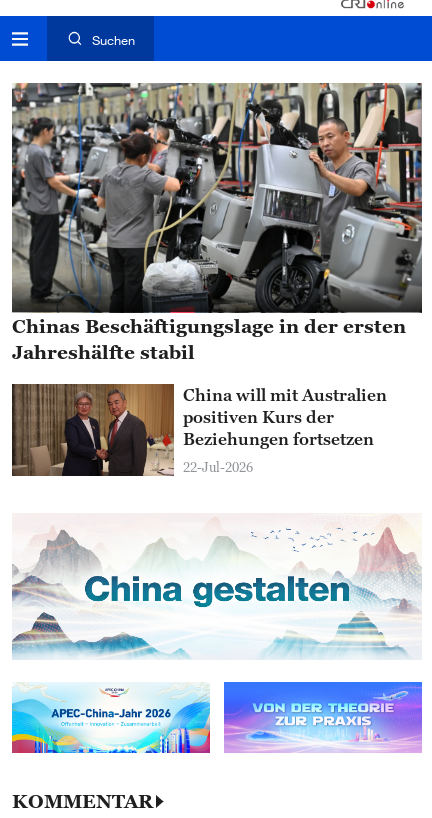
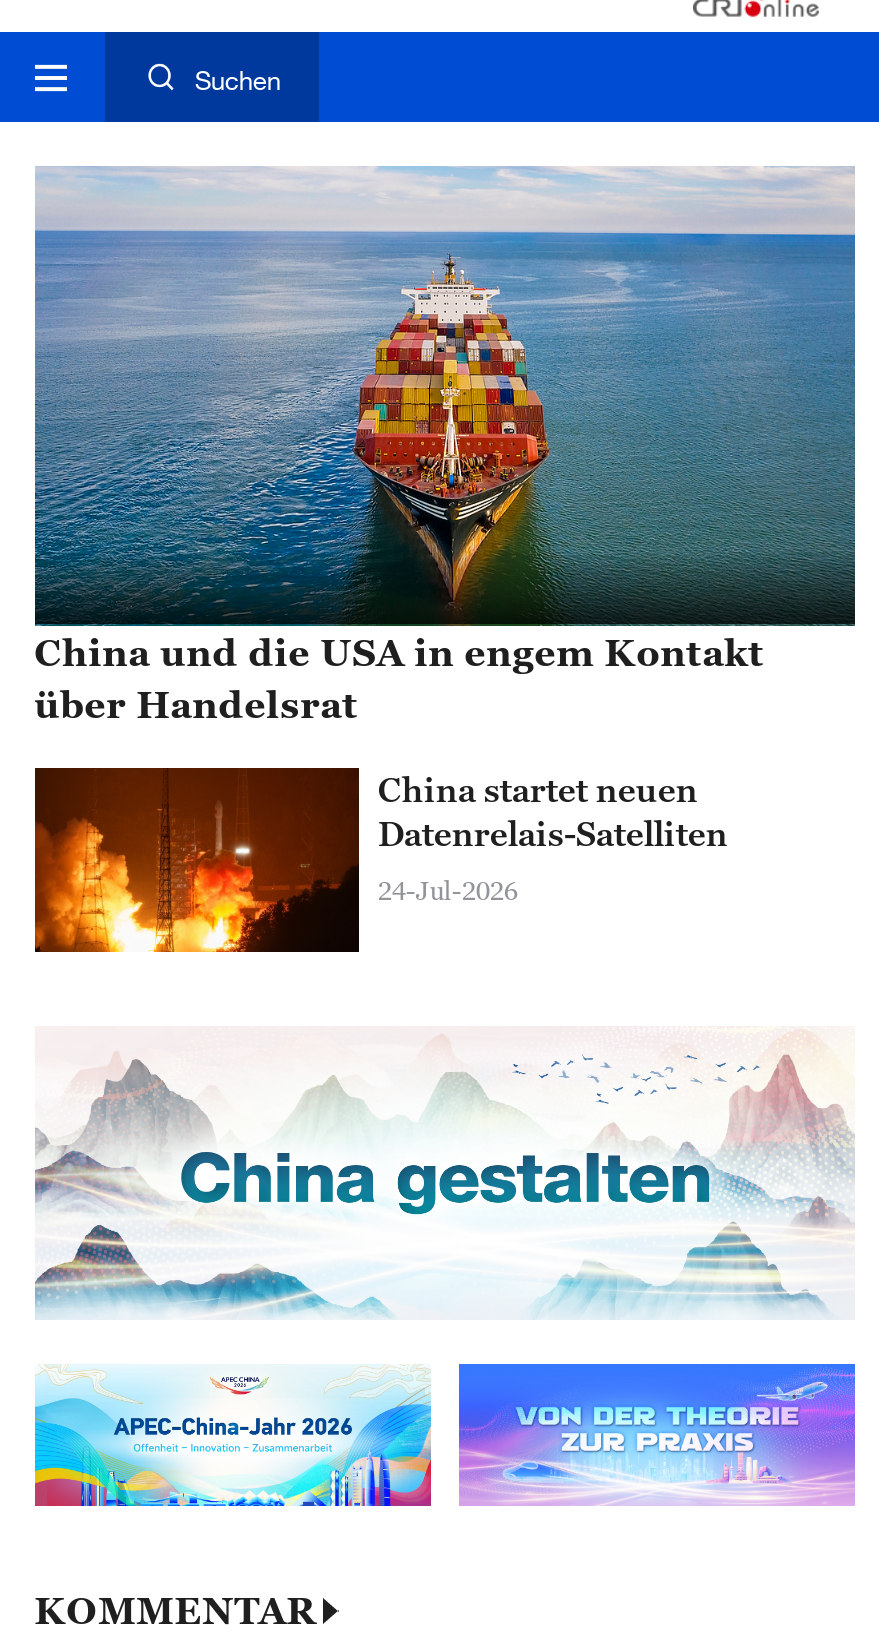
[11,83,422,363] [image] | Chinas Beschäftigungslage in der ersten | Jahreshälfte stabil -> [33,166,857,726] [image] | China und die USA in engem Kontakt | über Handelsrat
[12,384,387,477] [image] | China will mit Australien | positiven Kurs der | Beziehungen fortsetzen -> [35,768,728,954] [image] | China startet neuen | Datenrelais-Satelliten
[183,459,253,475] 22-Jul-2026 -> [378,874,518,906] 24-Jul-2026

